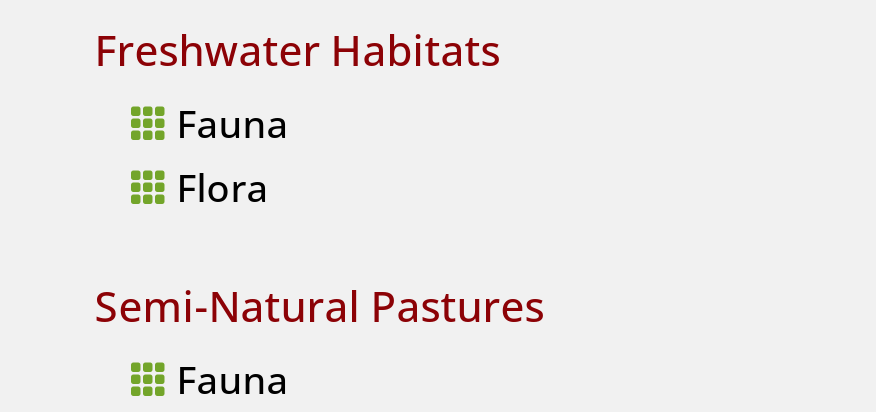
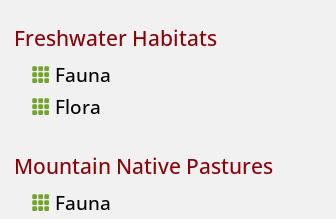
[95,278,545,334] Semi-Natural Pastures -> [14,152,273,180] Mountain Native Pastures

